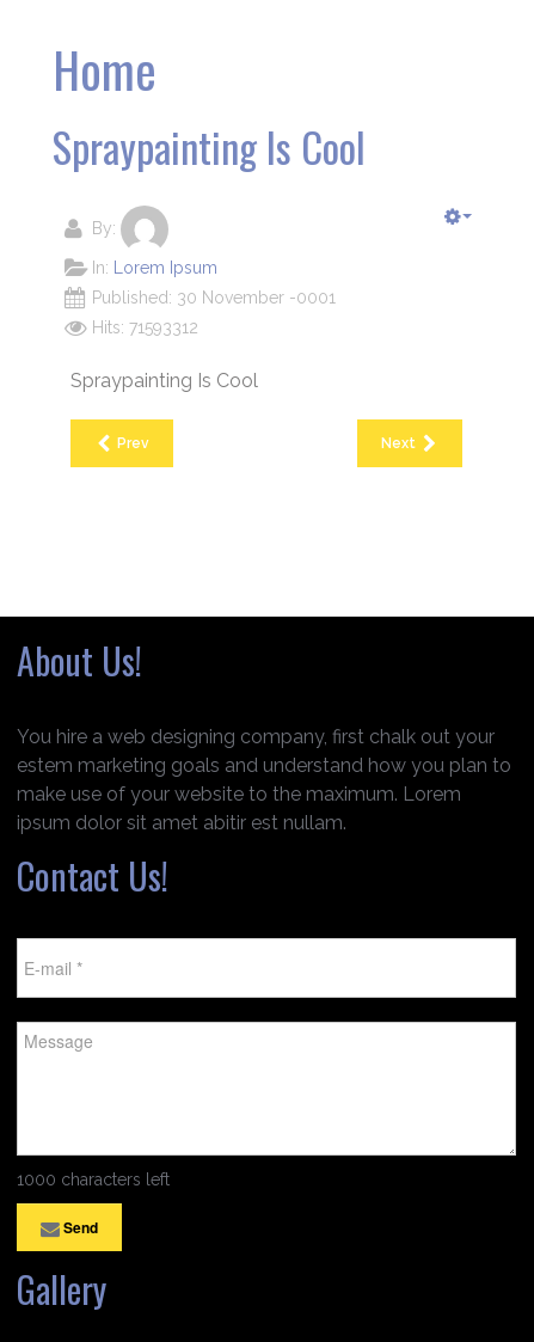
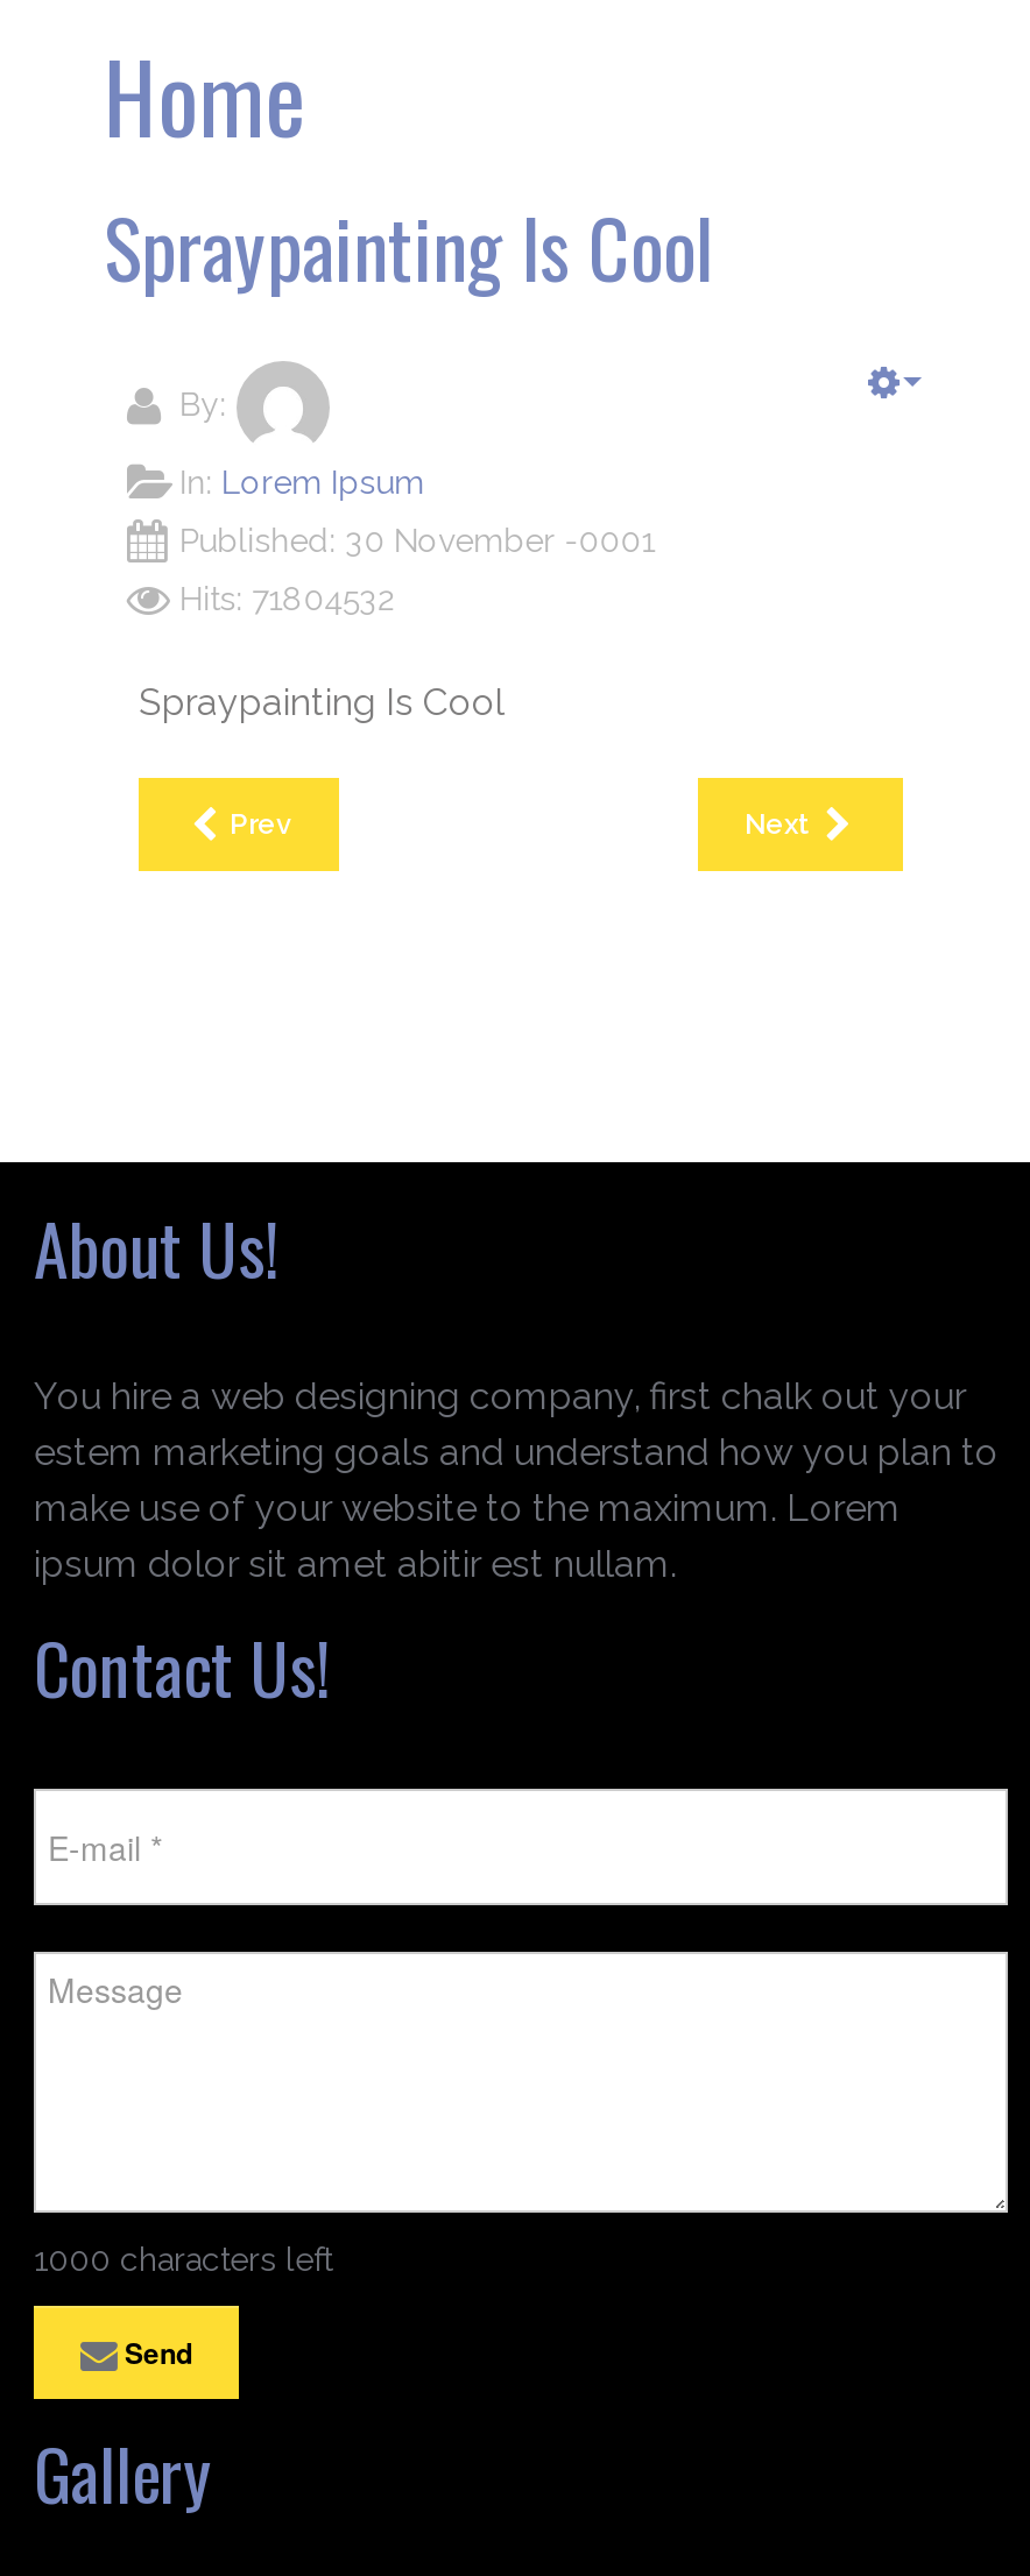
[92,318,198,337] Hits: 71593312 -> [180,580,396,617] Hits: 71804532

